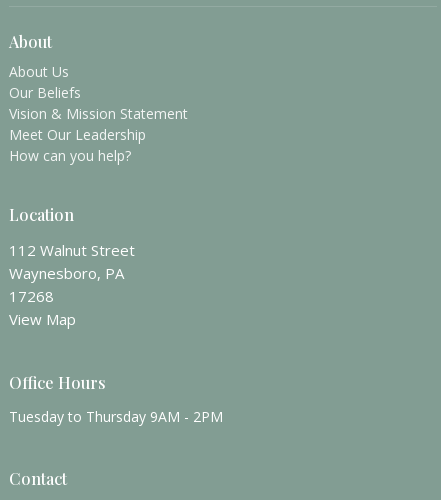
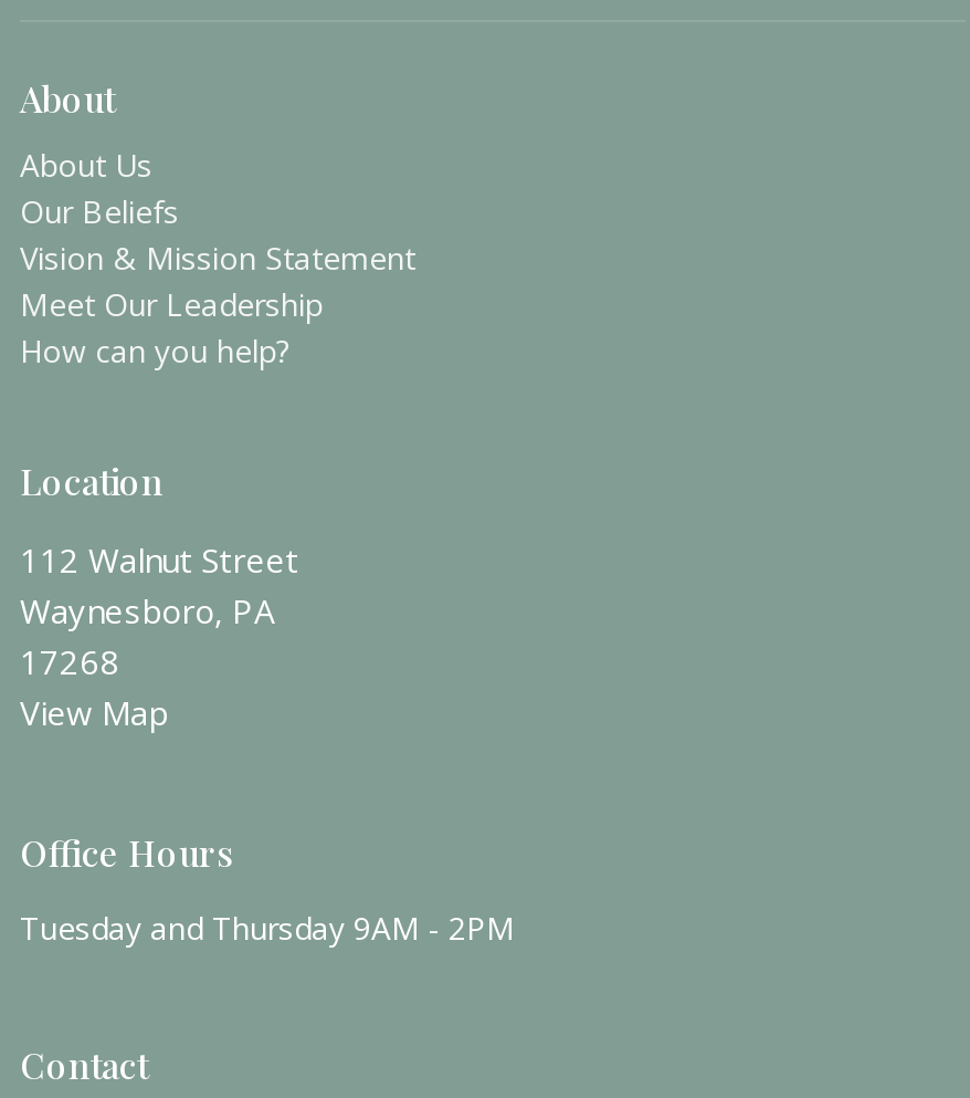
[9,407,223,426] Tuesday to Thursday 9AM - 2PM -> [20,907,515,949] Tuesday and Thursday 9AM - 2PM

